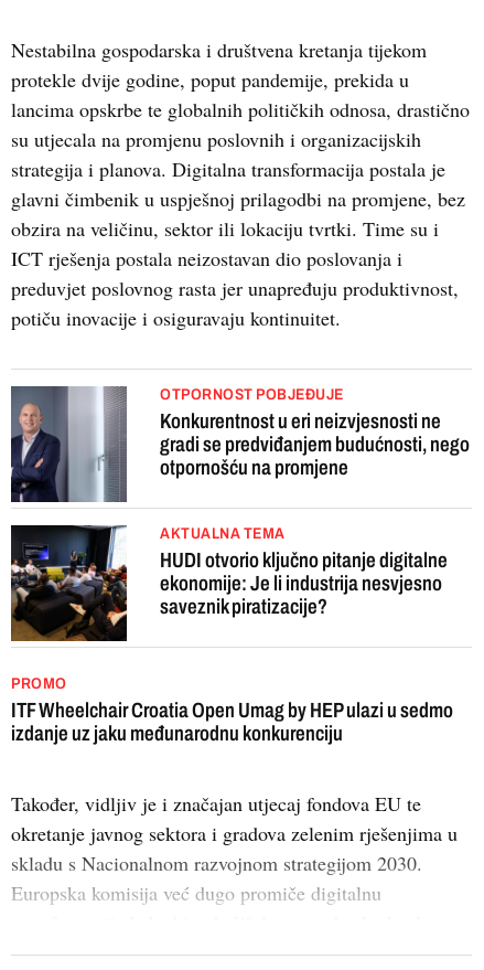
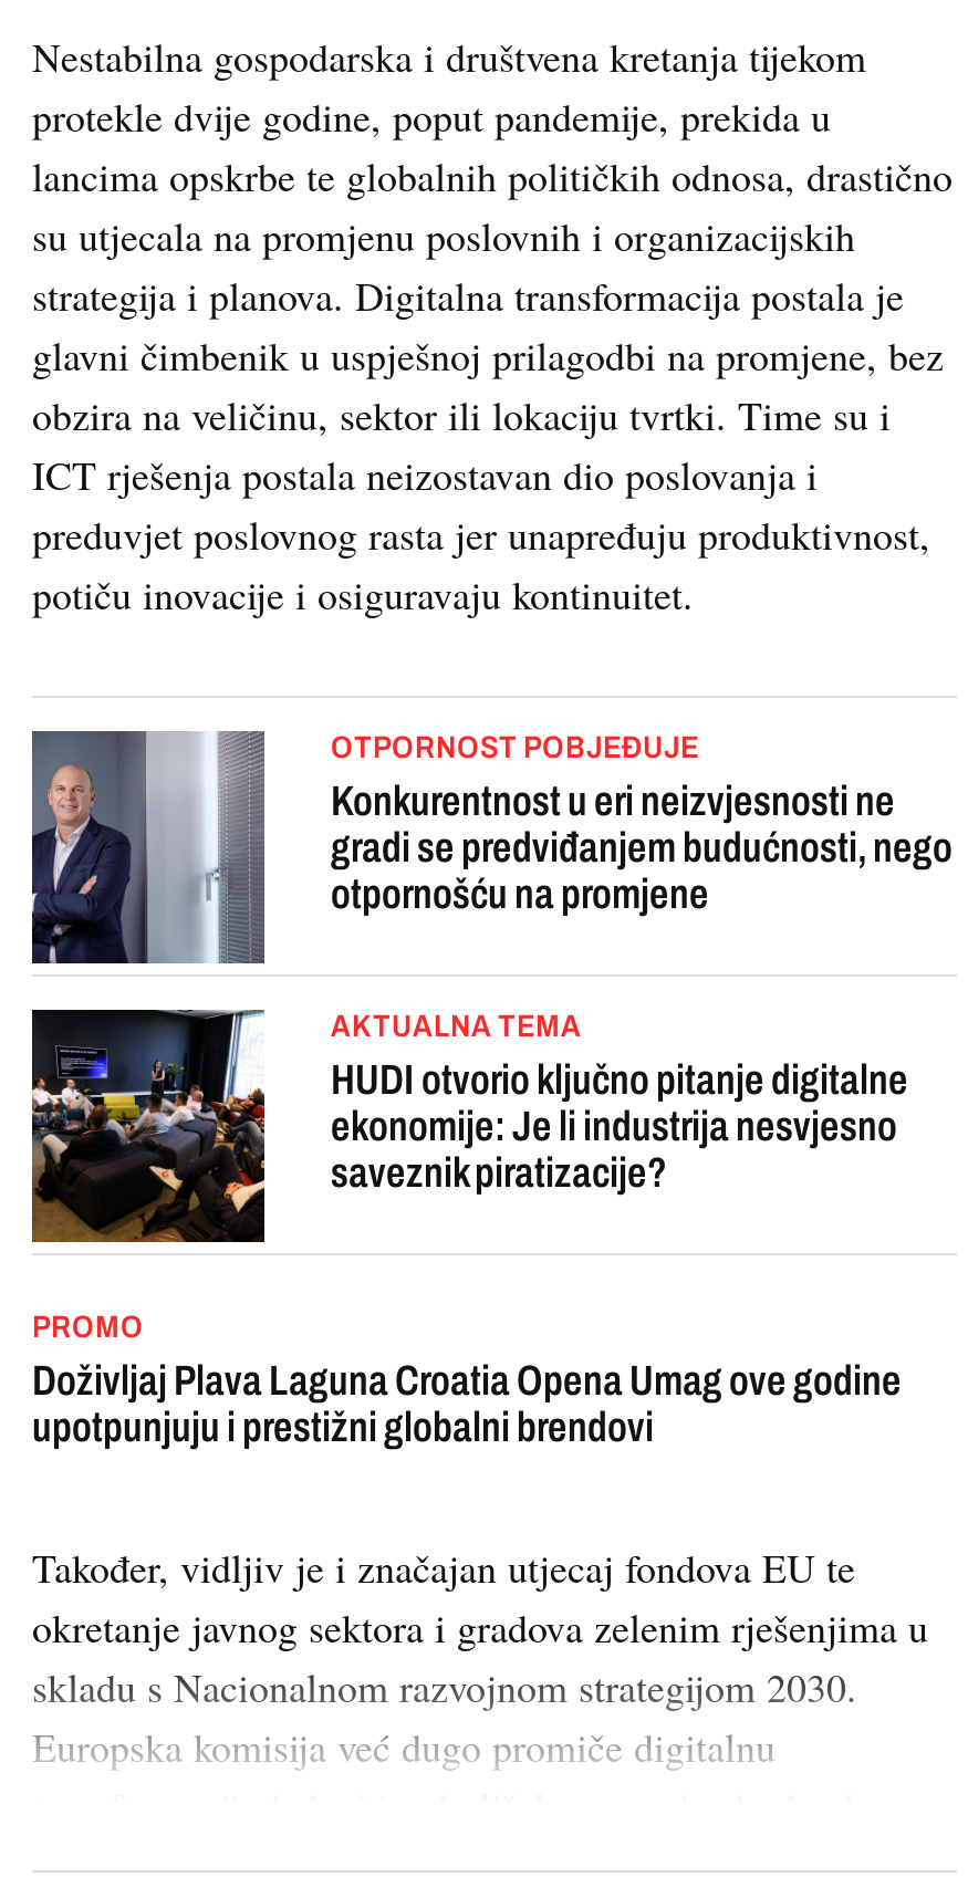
[11,699,453,745] ITF Wheelchair Croatia Open Umag by HEP ulazi u sedmo | izdanje uz jaku međunarodnu konkurenciju -> [32,1357,902,1450] Doživljaj Plava Laguna Croatia Opena Umag ove godine | upotpunjuju i prestižni globalni brendovi

